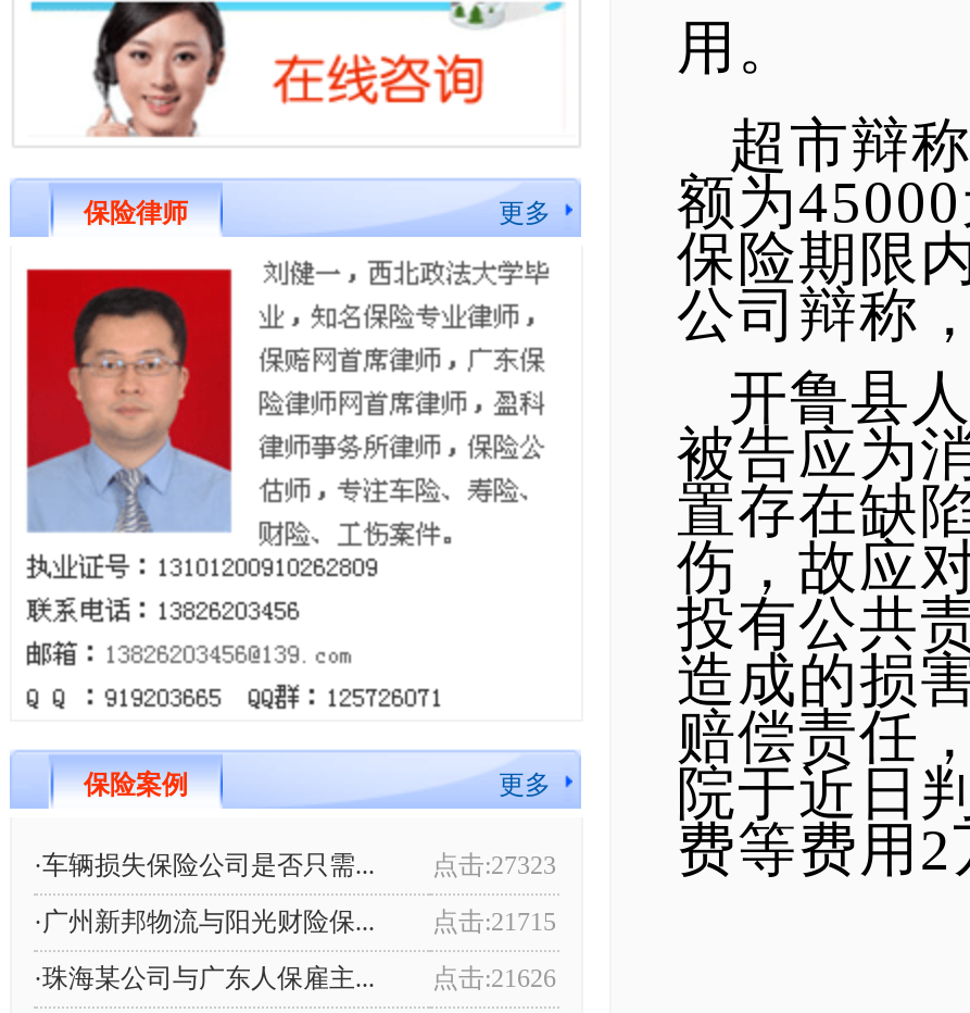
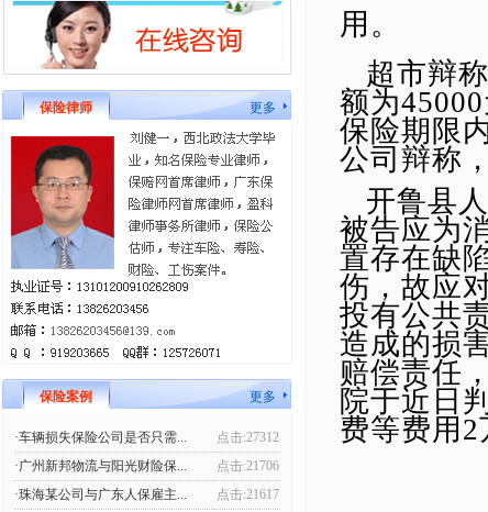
[34,850,556,880] ·车辆损失保险公司是否只需... 点击:27323 -> [14,430,279,445] ·车辆损失保险公司是否只需... 点击:27312
[34,906,556,937] ·广州新邦物流与阳光财险保... 点击:21715 -> [14,458,279,474] ·广州新邦物流与阳光财险保... 点击:21706
[34,963,556,993] ·珠海某公司与广东人保雇主... 点击:21626 -> [14,487,279,502] ·珠海某公司与广东人保雇主... 点击:21617

